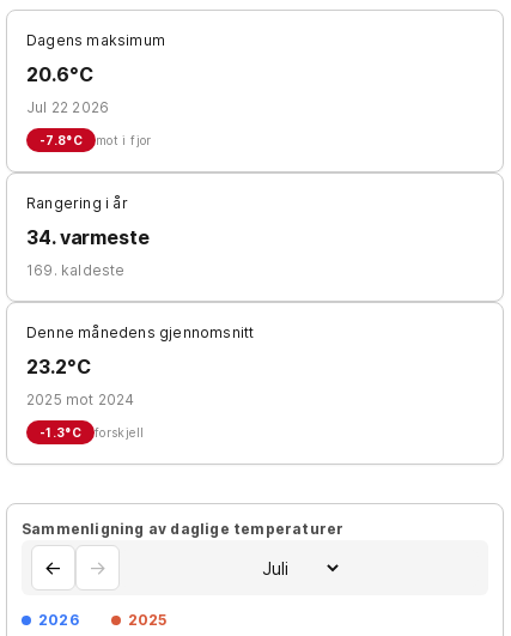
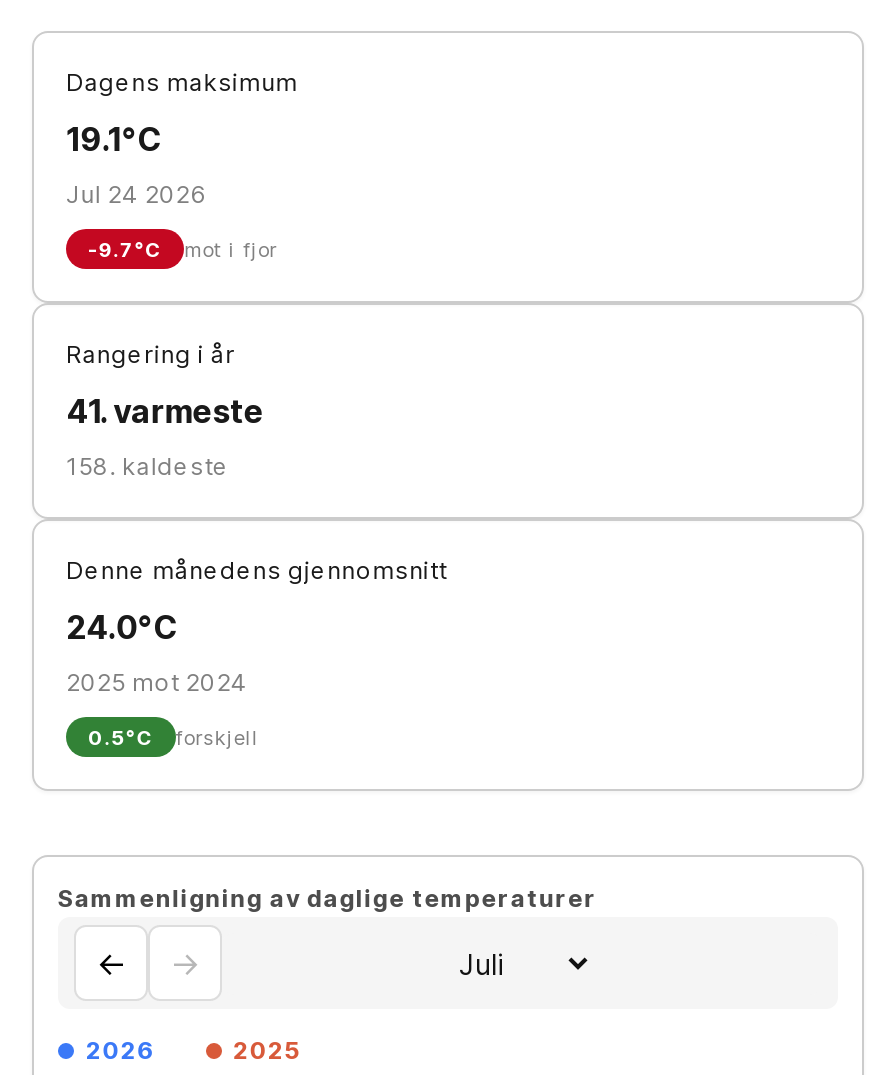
[26,62,93,86] 20.6°C -> [66,119,161,159] 19.1°C
[26,98,109,116] Jul 22 2026 -> [66,179,206,209] Jul 24 2026
[39,133,152,147] -7.8°C mot i fjor -> [88,237,278,261] -9.7°C mot i fjor
[26,225,149,249] 34. varmeste -> [66,391,264,431] 41. varmeste
[26,261,125,279] 169. kaldeste -> [66,451,229,481] 158. kaldeste
[26,355,90,378] 23.2°C -> [66,607,177,647] 24.0°C
[39,425,144,440] -1.3°C forskjell -> [88,725,258,749] 0.5°C forskjell

